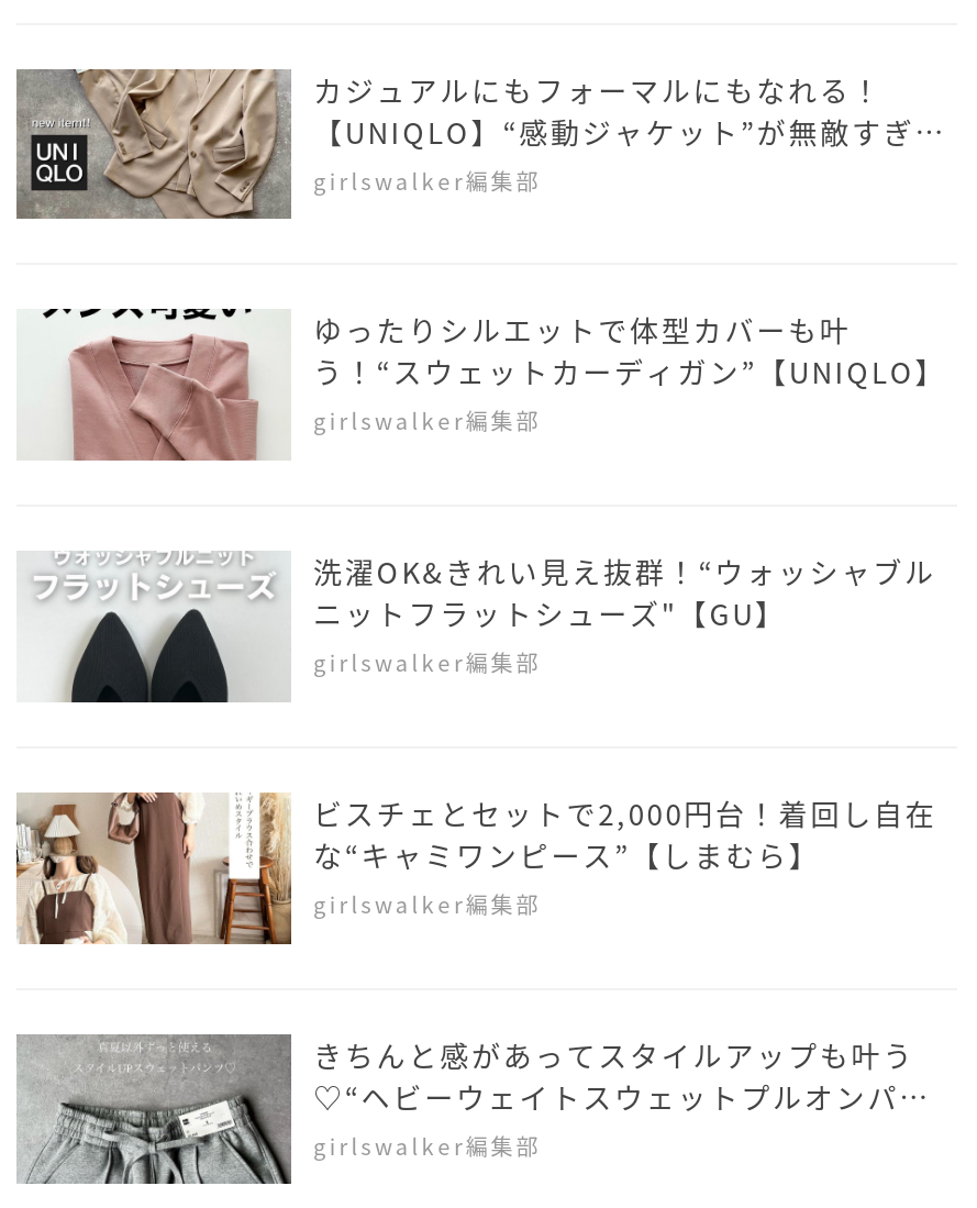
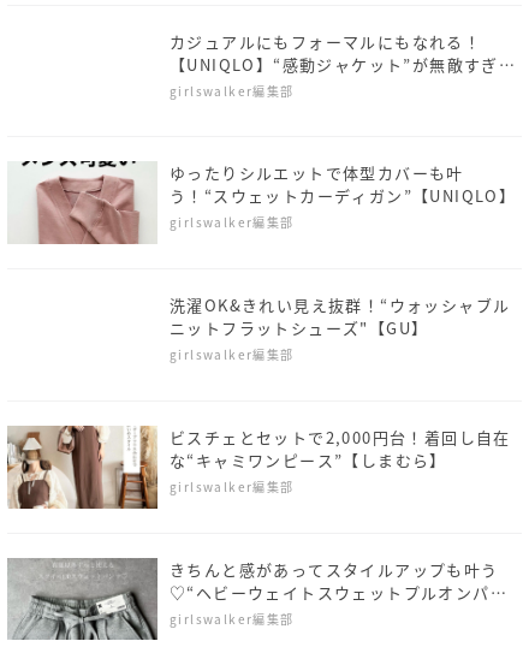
[14,67,293,221] [image] -> none
[19,551,291,705] [image] -> none

